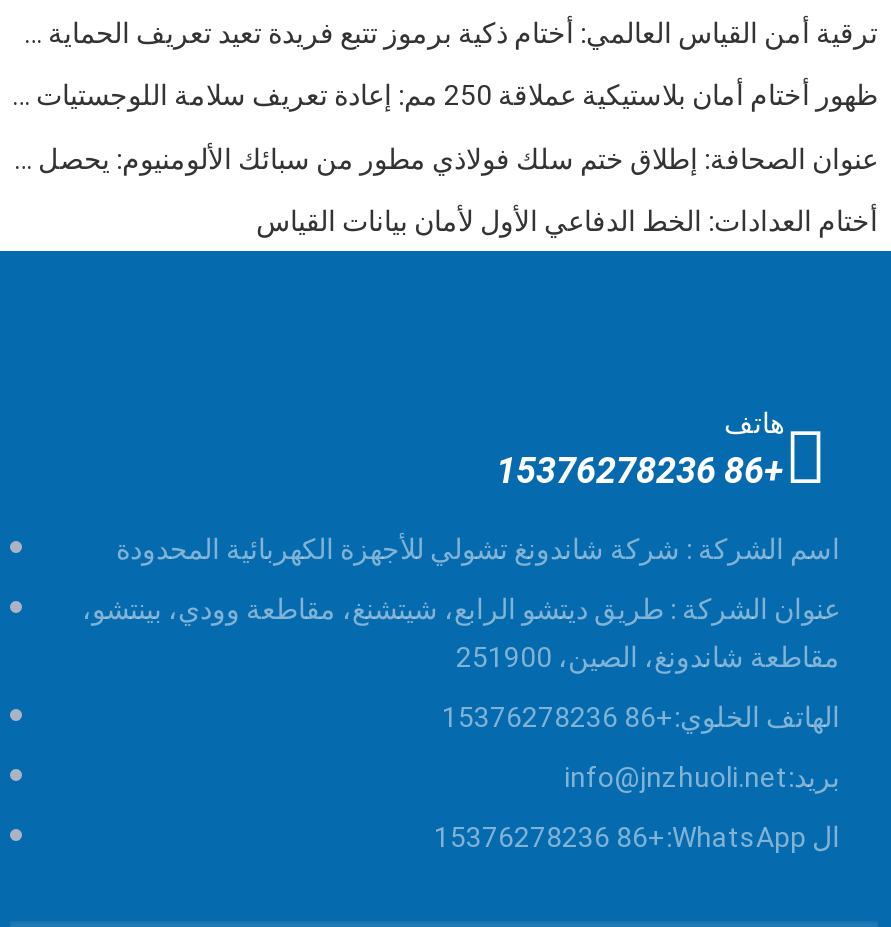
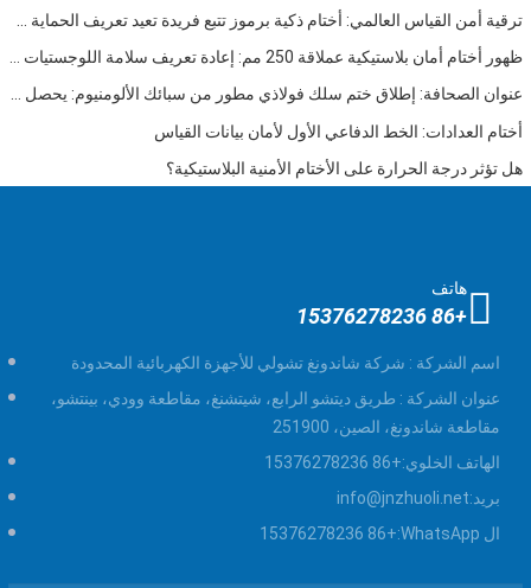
none -> [166,159,523,178] هل تؤثر درجة الحرارة على الأختام الأمنية البلاستيكية؟

